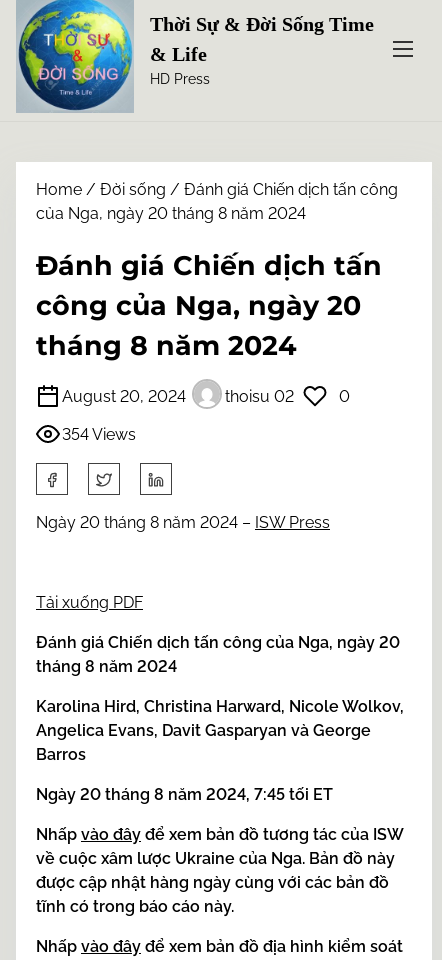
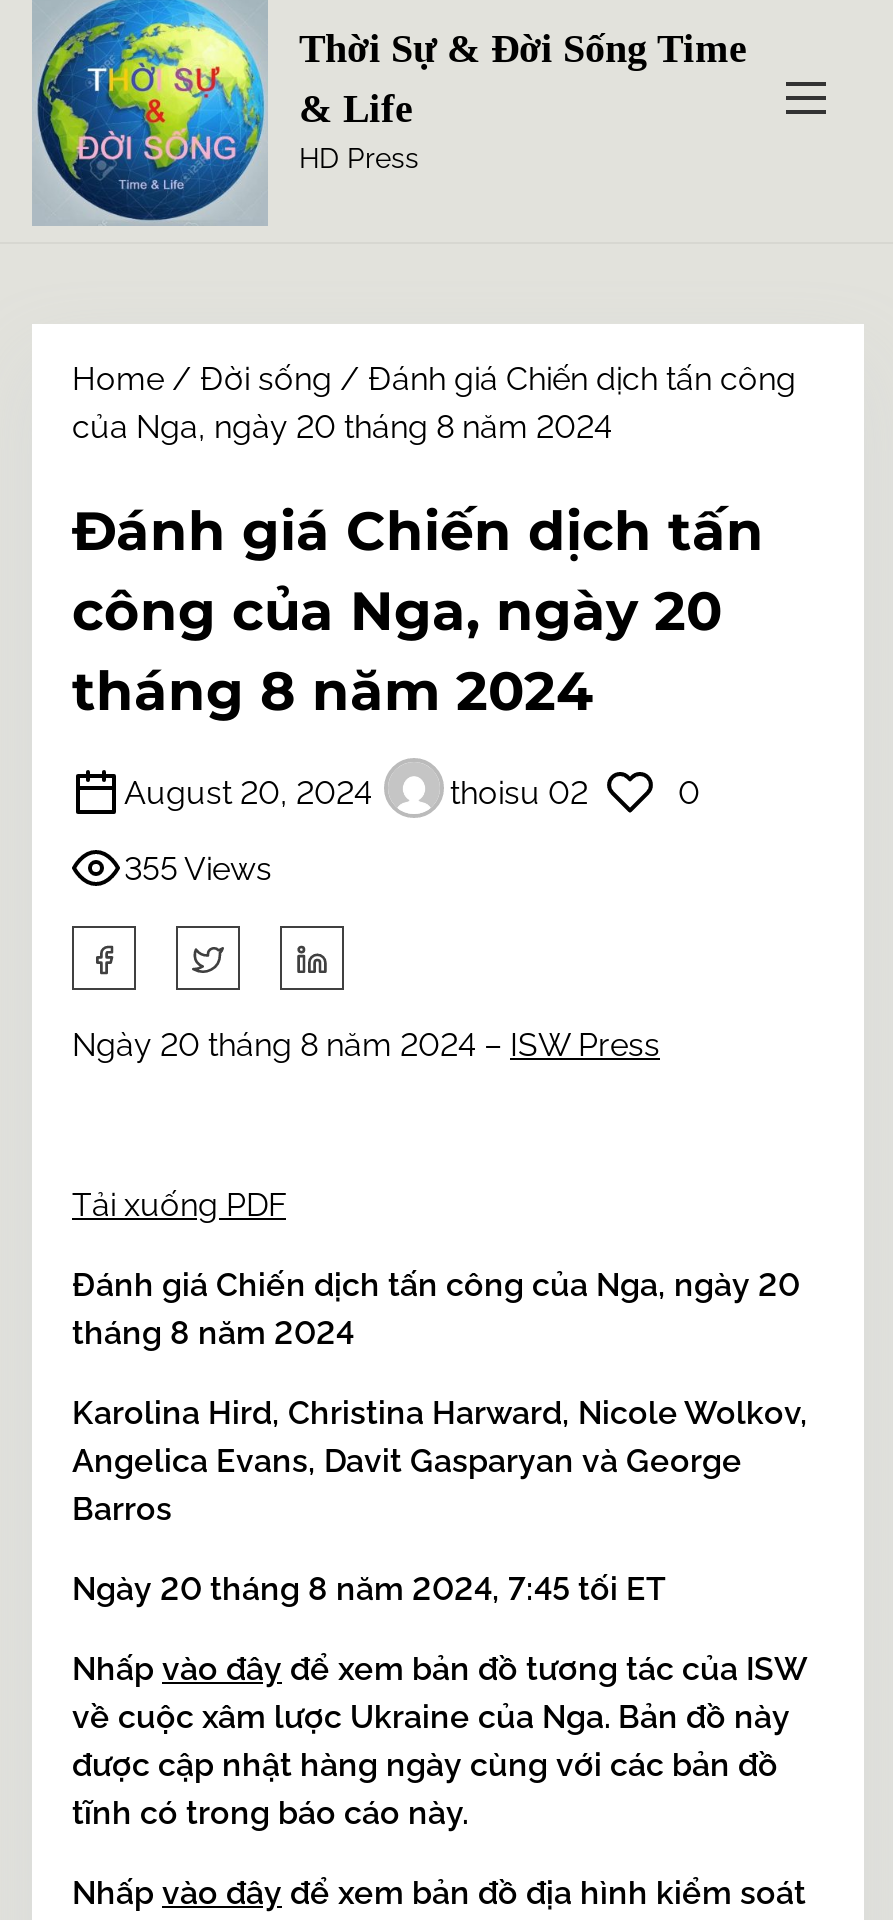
[62,425,136,444] 354 Views -> [124,850,272,888] 355 Views

